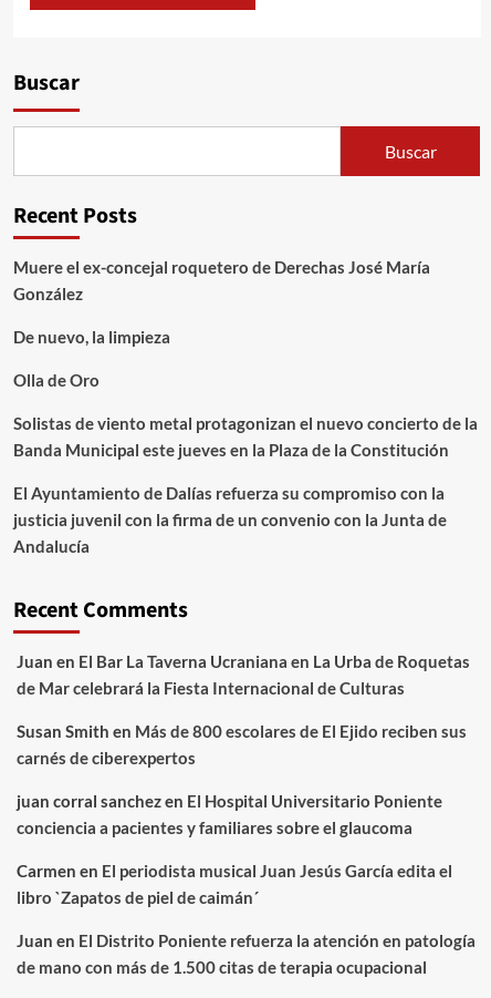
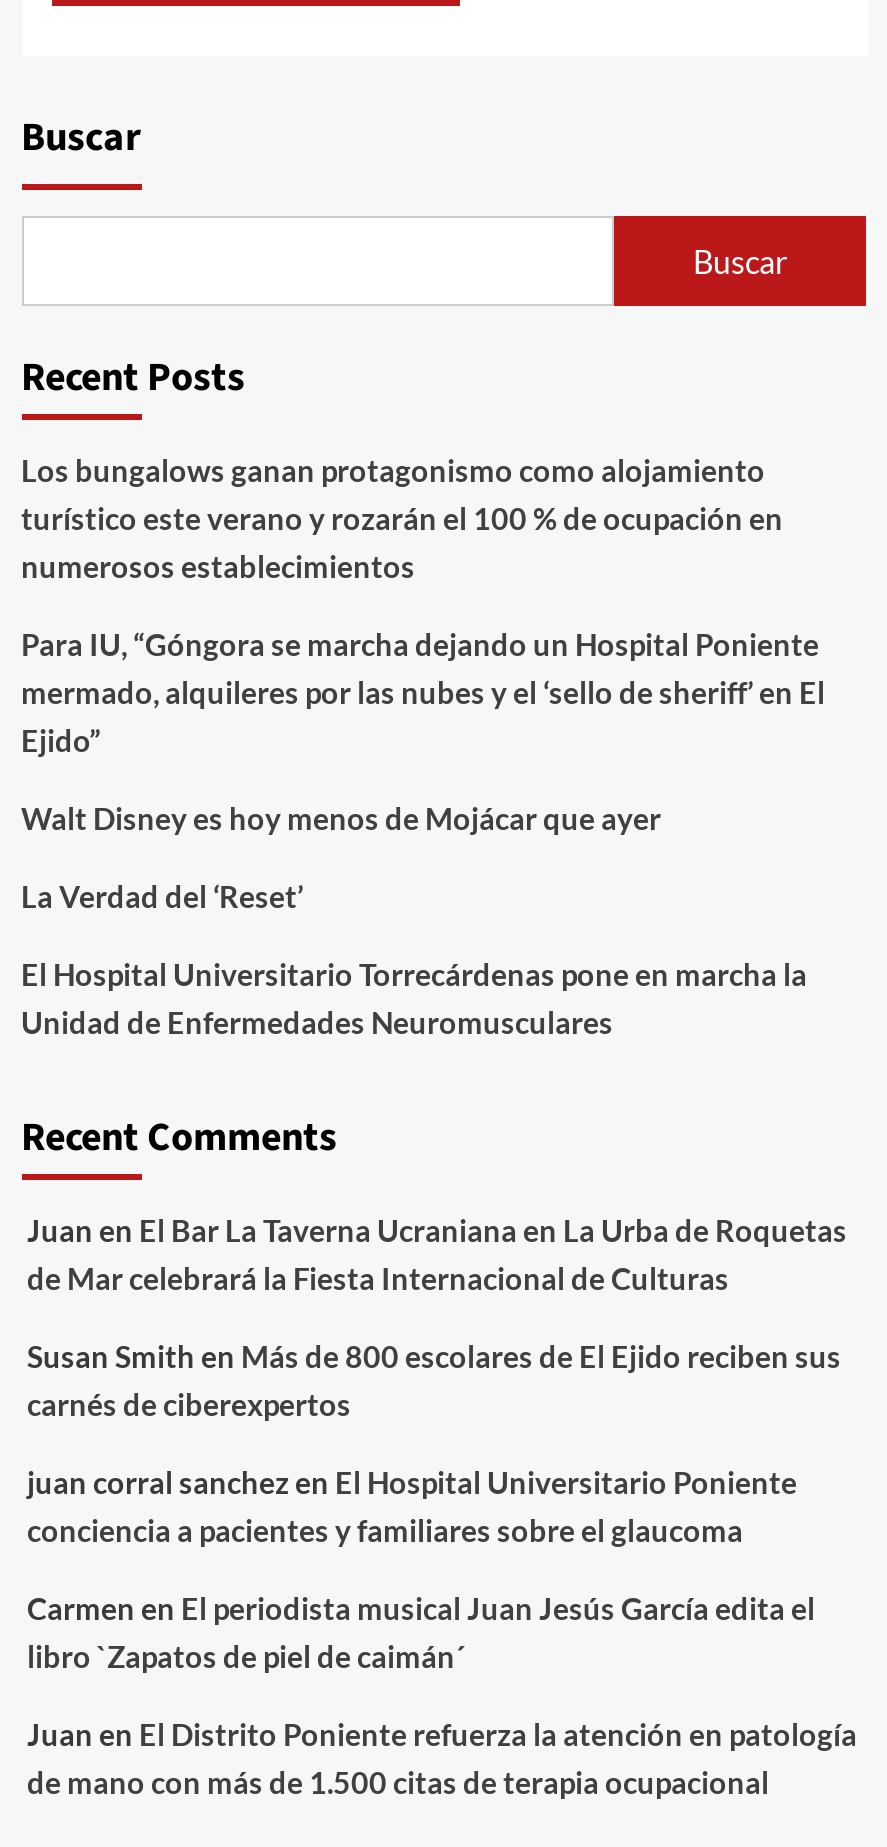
[13,257,430,304] Muere el ex-concejal roquetero de Derechas José María | González -> [21,453,783,585] Los bungalows ganan protagonismo como alojamiento | turístico este verano y rozarán el 100 % de ocupación en | numerosos establecimientos
[13,327,170,347] De nuevo, la limpieza -> [21,627,825,759] Para IU, “Góngora se marcha dejando un Hospital Poniente | mermado, alquileres por las nubes y el ‘sello de sheriff’ en El | Ejido”
[13,370,99,390] Olla de Oro -> [21,801,661,837] Walt Disney es hoy menos de Mojácar que ayer
[13,413,477,460] Solistas de viento metal protagonizan el nuevo concierto de la | Banda Municipal este jueves en la Plaza de la Constitución -> [21,879,303,915] La Verdad del ‘Reset’
[13,483,446,556] El Ayuntamiento de Dalías refuerza su compromiso con la | justicia juvenil con la firma de un convenio con la Junta de | Andalucía -> [21,957,807,1041] El Hospital Universitario Torrecárdenas pone en marcha la | Unidad de Enfermedades Neuromusculares

